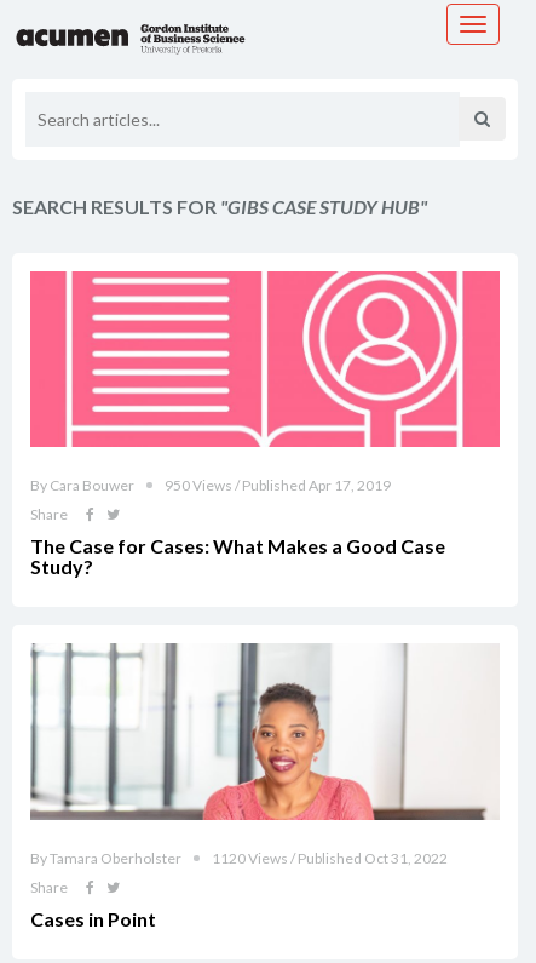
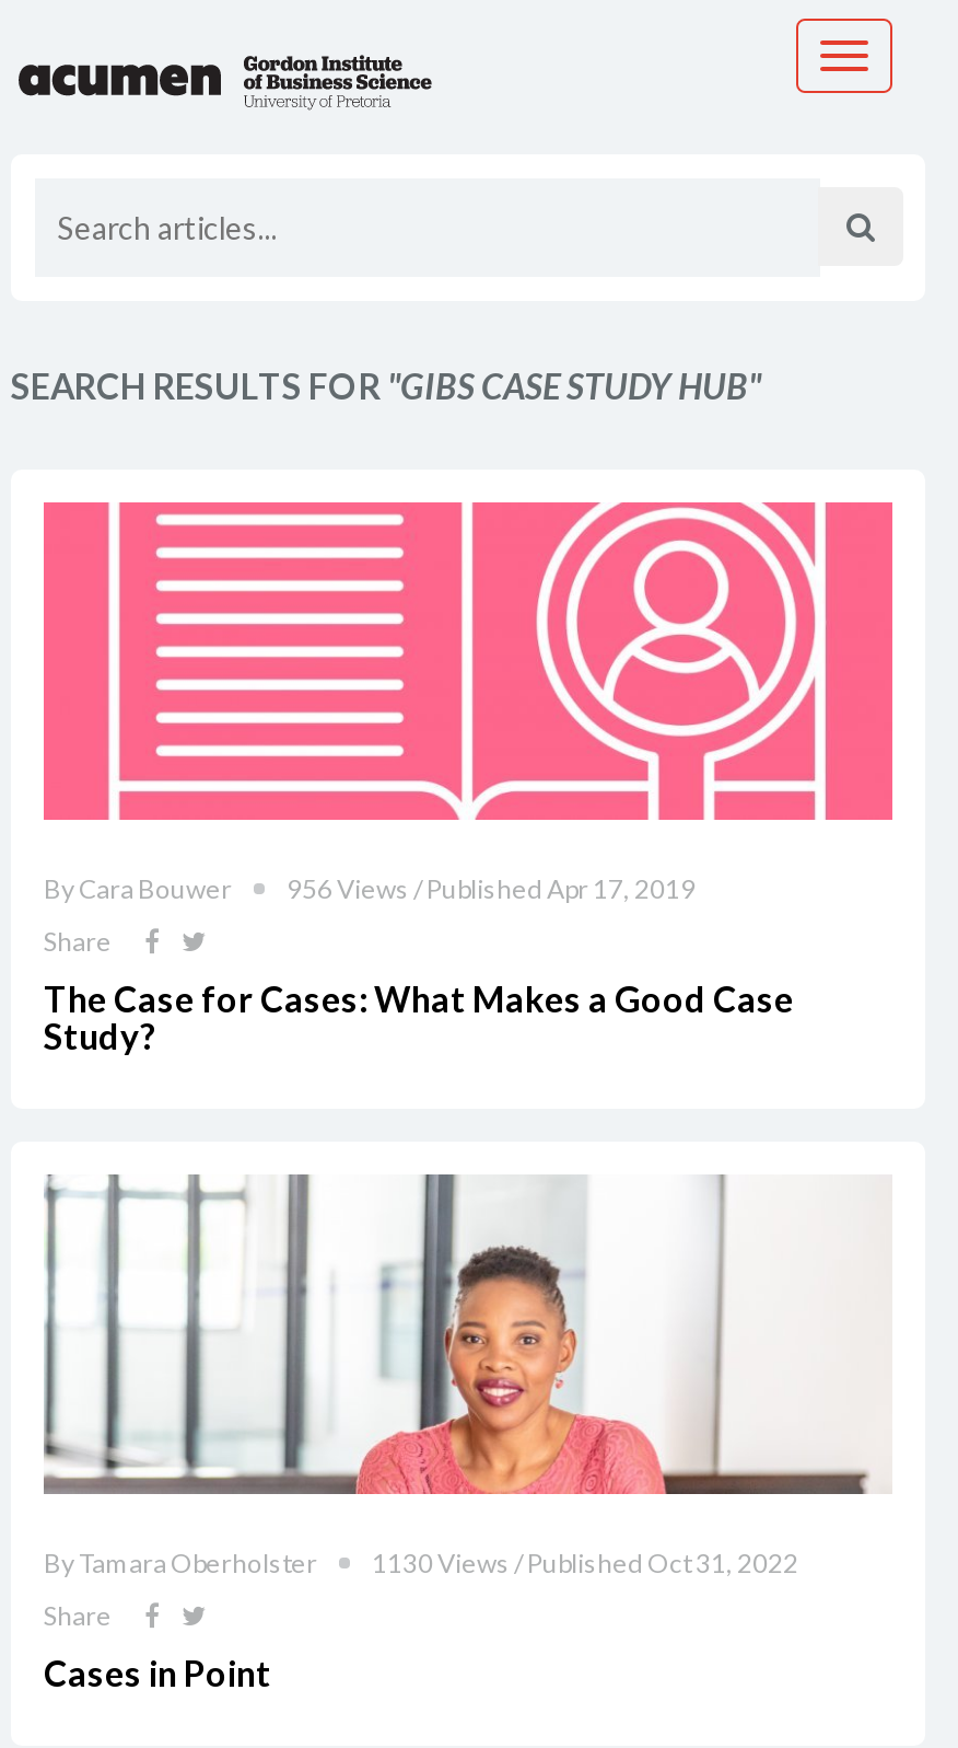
[165,476,391,494] 950 Views / Published Apr 17, 2019 -> [287,872,696,905] 956 Views / Published Apr 17, 2019
[212,849,448,867] 1120 Views / Published Oct 31, 2022 -> [372,1546,798,1578] 1130 Views / Published Oct 31, 2022

